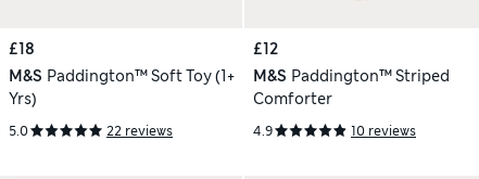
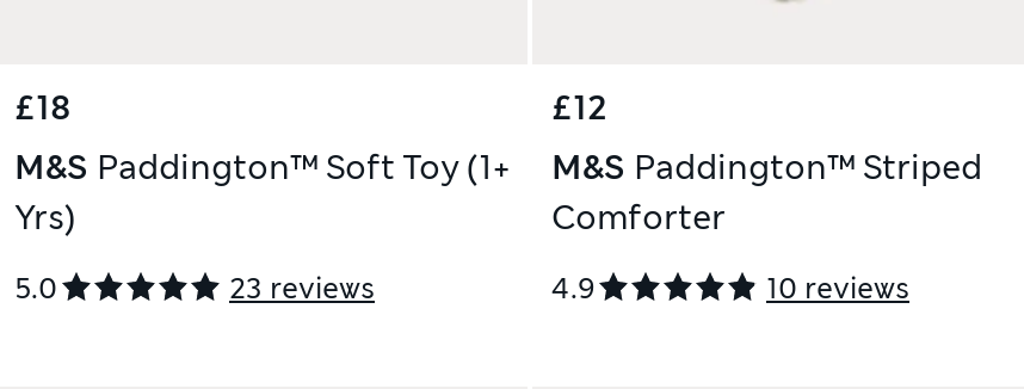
[106,122,173,140] 22 reviews -> [229,269,375,307] 23 reviews

